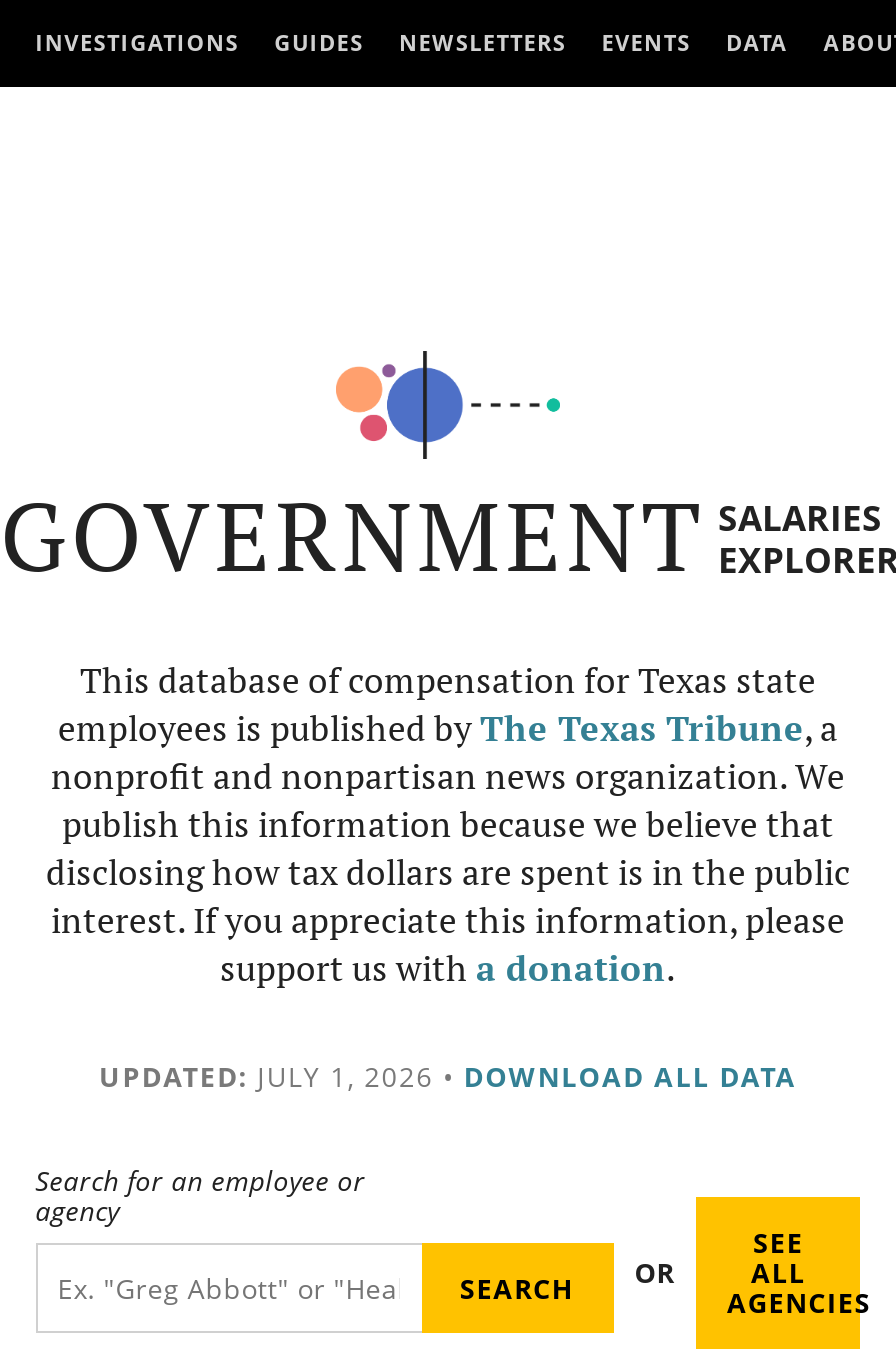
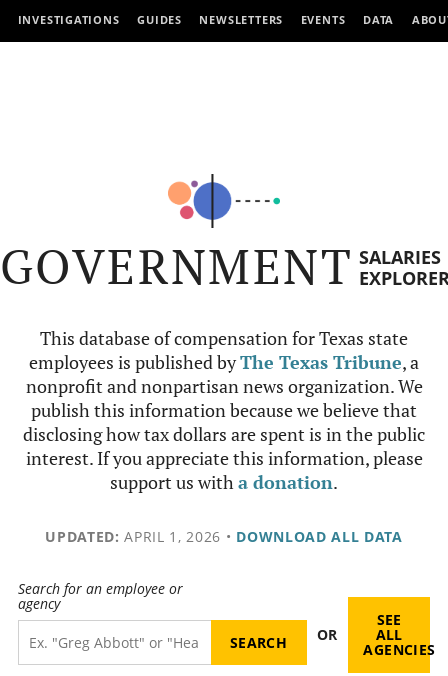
[99,1057,797,1095] UPDATED: JULY 1, 2026 • DOWNLOAD ALL DATA -> [45,527,403,546] UPDATED: APRIL 1, 2026 • DOWNLOAD ALL DATA

